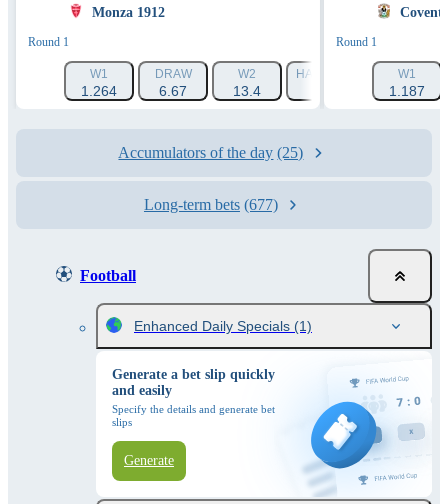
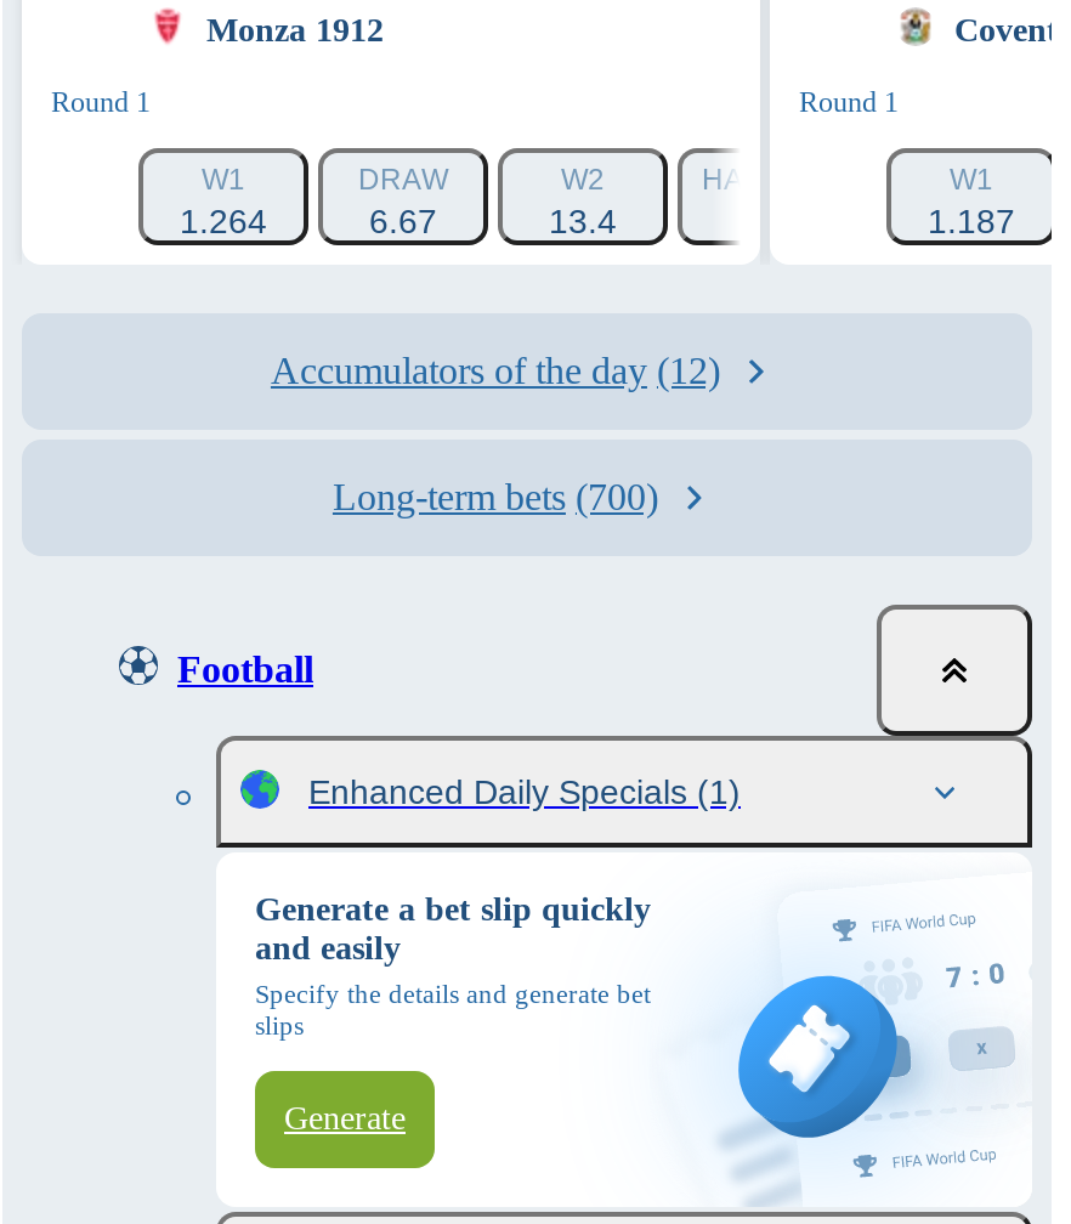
[118,144,303,161] Accumulators of the day (25) -> [271,350,720,391] Accumulators of the day (12)
[144,196,278,213] Long-term bets (677) -> [333,476,658,517] Long-term bets (700)

